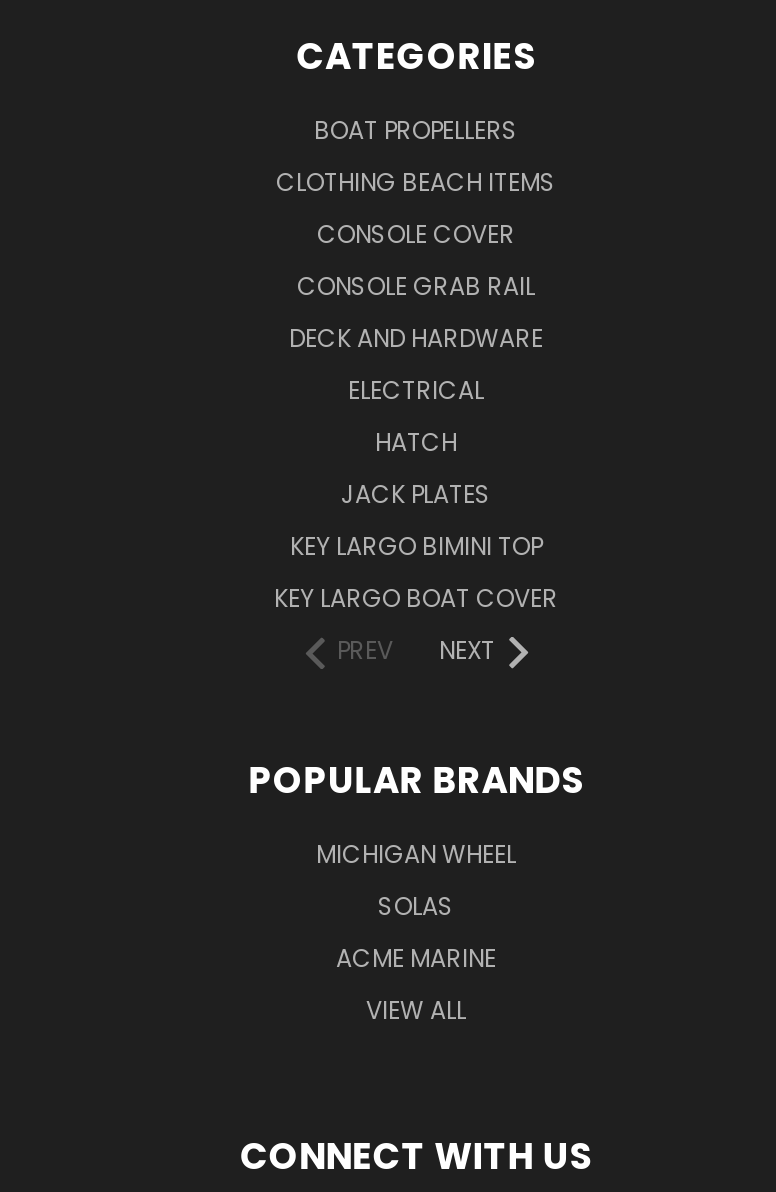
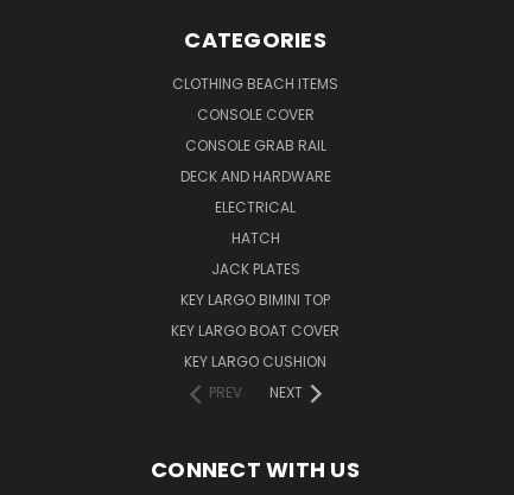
[314,113,518,147] BOAT PROPELLERS -> none
none -> [184,351,326,372] KEY LARGO CUSHION
[248,755,584,1027] POPULAR BRANDS | MICHIGAN WHEEL | SOLAS | ACME MARINE | VIEW ALL -> none

